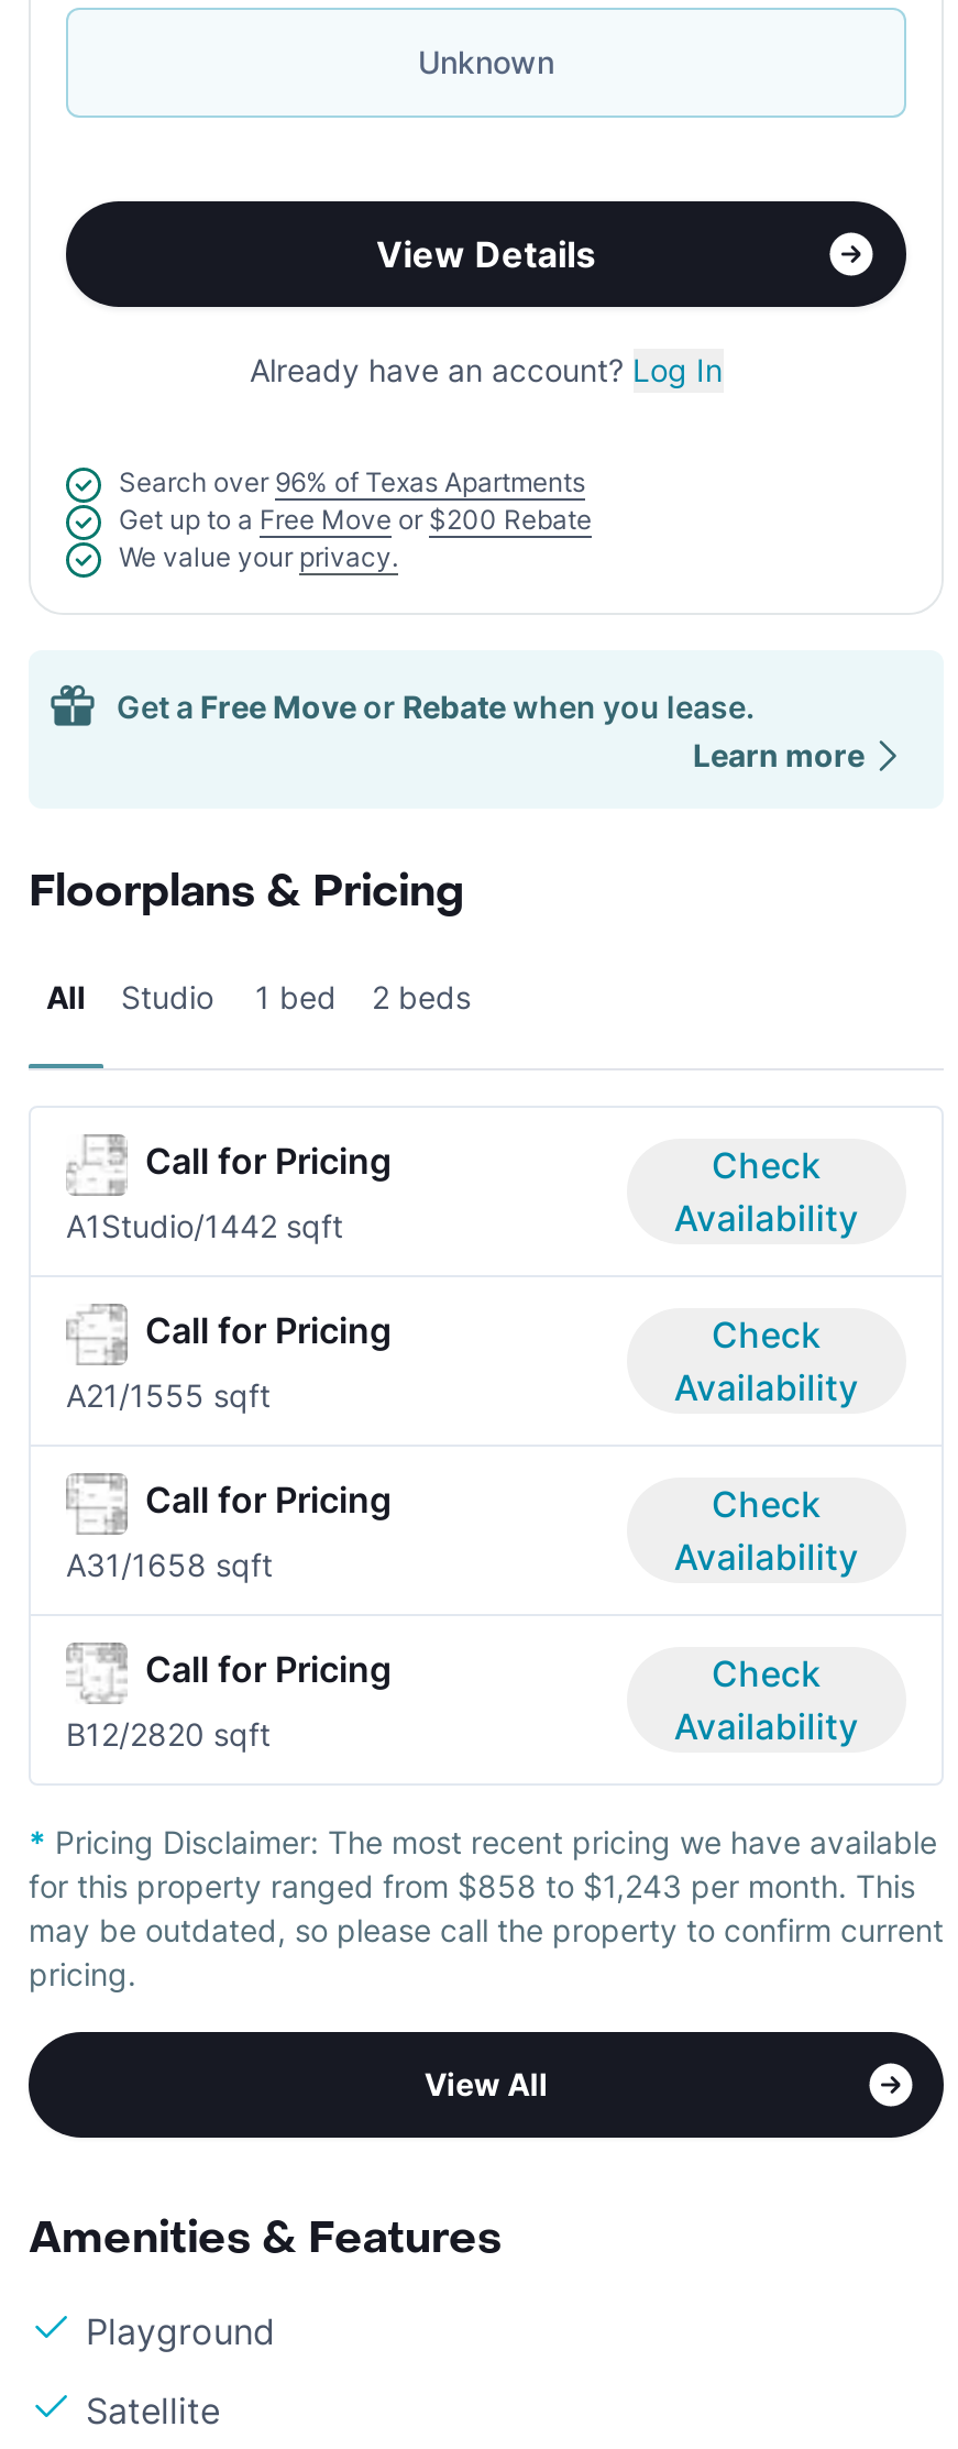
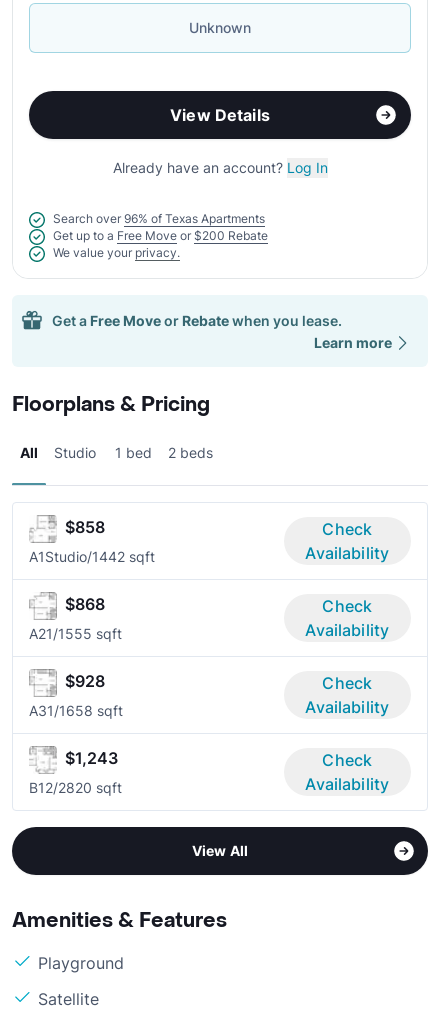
[145,1138,392,1182] Call for Pricing -> [65,516,105,536] $858
[145,1307,392,1351] Call for Pricing -> [65,593,105,613] $868
[145,1476,392,1520] Call for Pricing -> [65,670,105,690] $928
[145,1646,392,1690] Call for Pricing -> [65,747,118,767] $1,243
[29,1822,944,1991] * Pricing Disclaimer: The most recent pricing we have available | for this property ranged from $858 to $1,243 per month. This | may be outdated, so please call the property to confirm current | pricing. -> none

